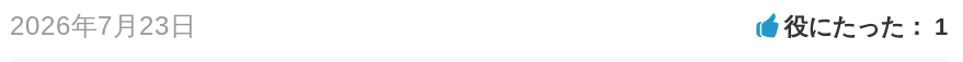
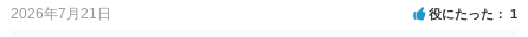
[10,10,196,40] 2026年7月23日 -> [11,5,111,21] 2026年7月21日

